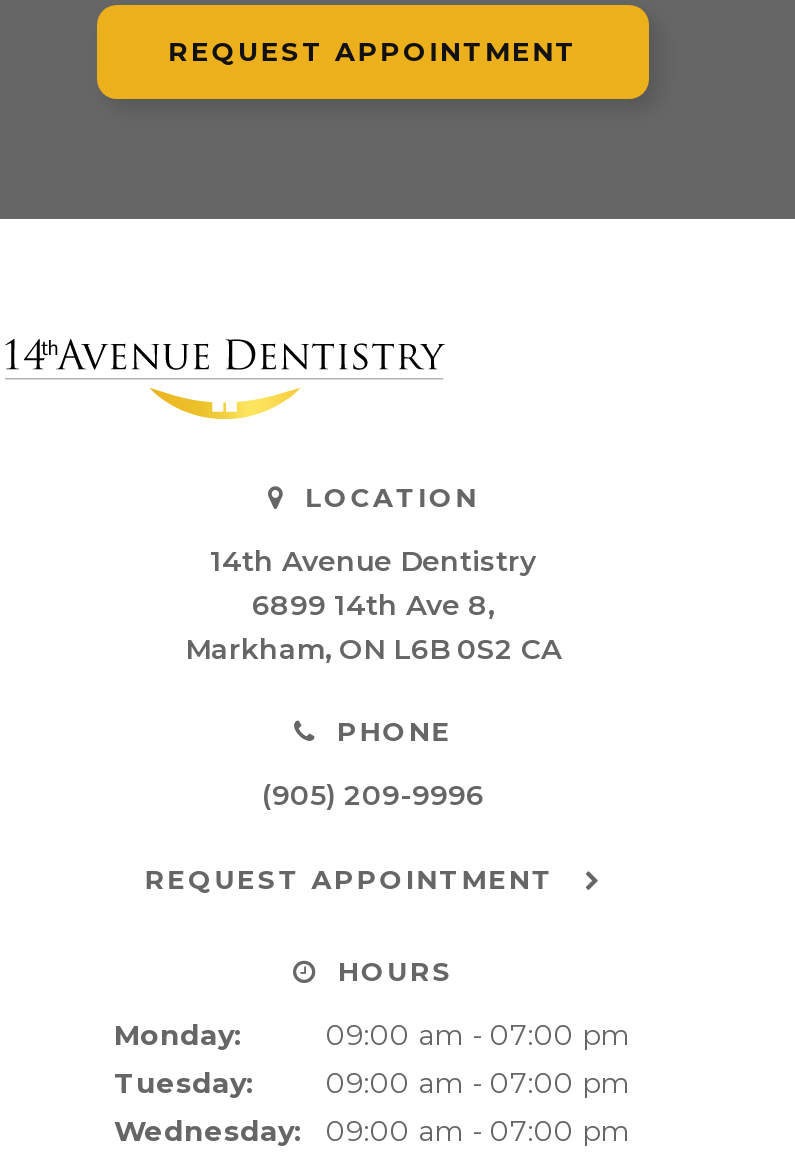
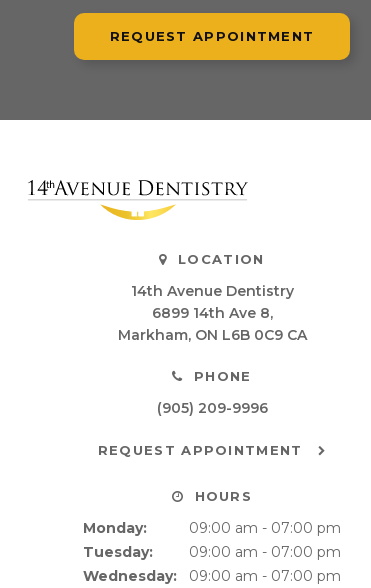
[185,631,561,667] Markham ON L6B 0S2 CA -> [117,326,306,344] Markham ON L6B 0C9 CA

